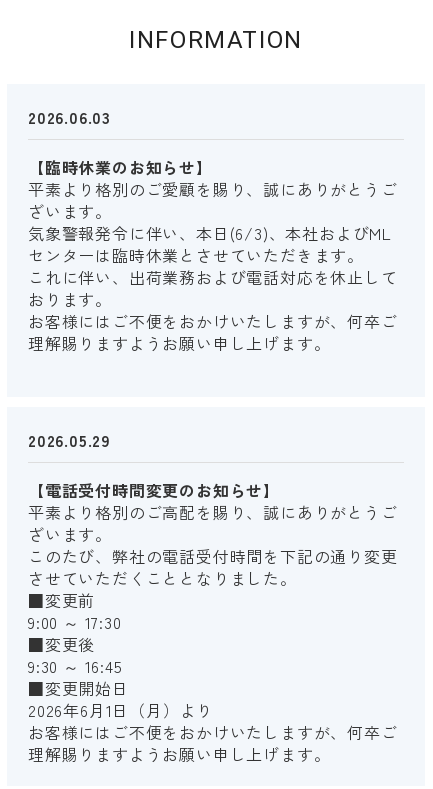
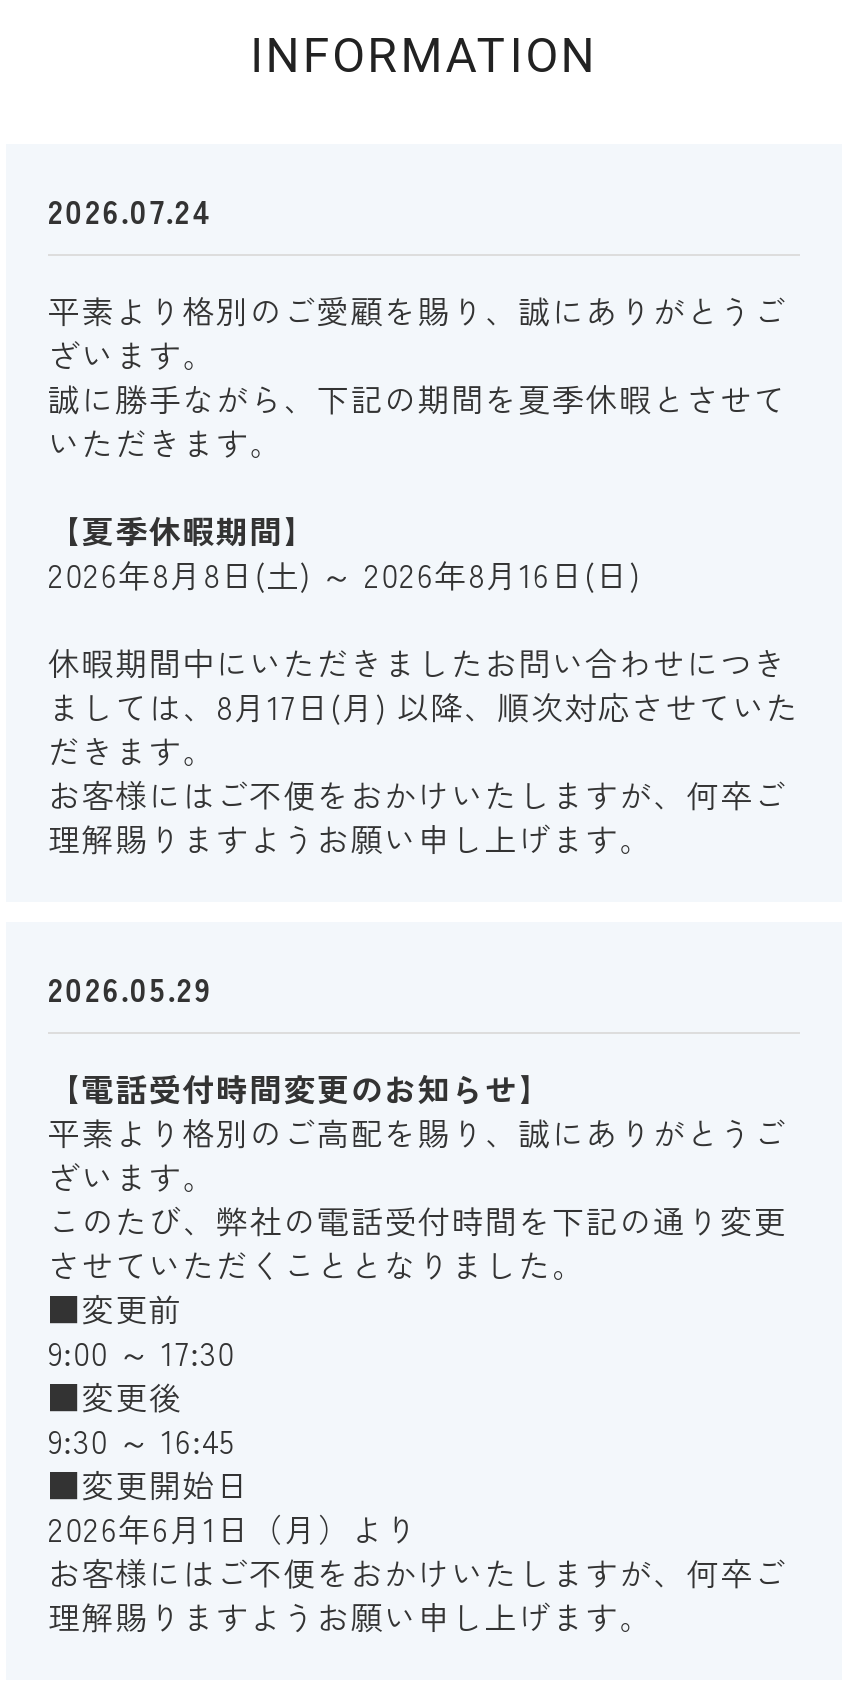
[28,105,213,179] 2026.06.03 | 【臨時休業のお知らせ】 -> [48,187,214,235] 2026.07.24
moved [28,177,398,223] -> [48,287,787,379]: 平素より格別のご愛顧を賜り、誠にありがとうご | ざいます。
[28,221,398,311] 気象警報発令に伴い、本日(6/3)、本社およびML | センターは臨時休業とさせていただきます。 | これに伴い、出荷業務および電話対応を休止して | おります。 -> [48,375,800,775] 誠に勝手ながら、下記の期間を夏季休暇とさせて | いただきます。 | 【夏季休暇期間】 | 2026年8月8日(土) ～ 2026年8月16日(日) | 休暇期間中にいただきましたお問い合わせにつき | ましては、8月17日(月) 以降、順次対応させていた | だきます。
moved [28,309,398,355] -> [48,771,787,863]: お客様にはご不便をおかけいたしますが、何卒ご | 理解賜りますようお願い申し上げます。

